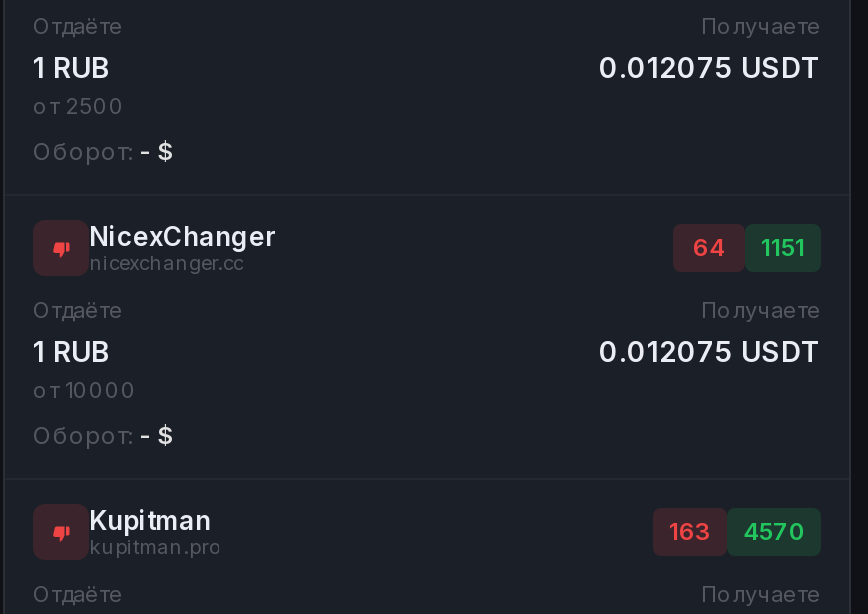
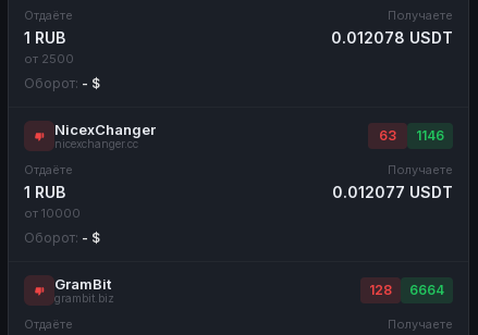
[599,49,821,83] 0.012075 USDT -> [331,28,453,46] 0.012078 USDT
[693,231,725,261] 64 -> [379,127,396,143] 63
[761,231,805,261] 1151 -> [416,127,444,143] 1146
[599,333,821,367] 0.012075 USDT -> [332,182,453,201] 0.012077 USDT
[89,504,219,558] Kupitman | kupitman.pro -> [54,275,114,305] GramBit | grambit.biz
[669,515,805,545] 163 | 4570 -> [369,281,444,297] 128 | 6664

